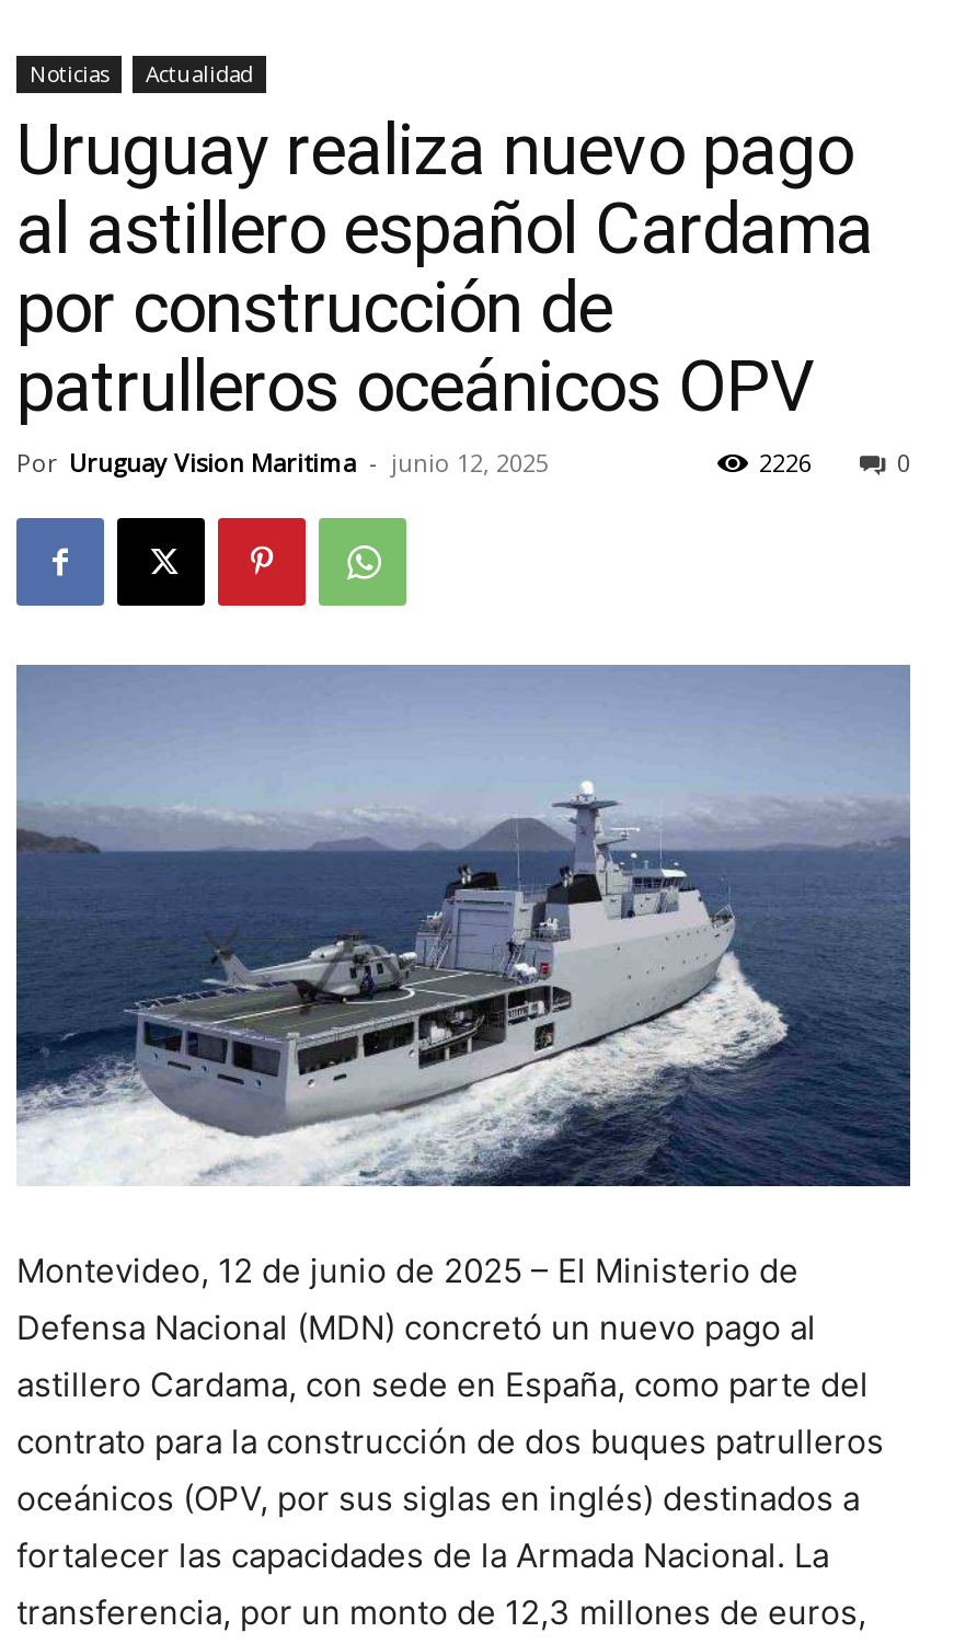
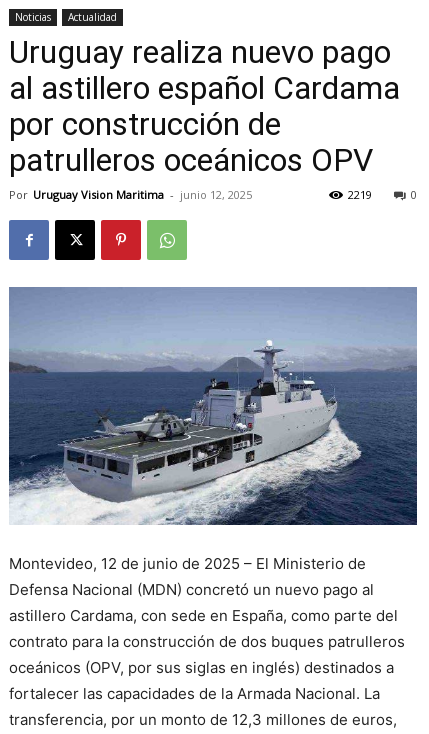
[759,446,812,479] 2226 -> [348,187,372,202] 2219

